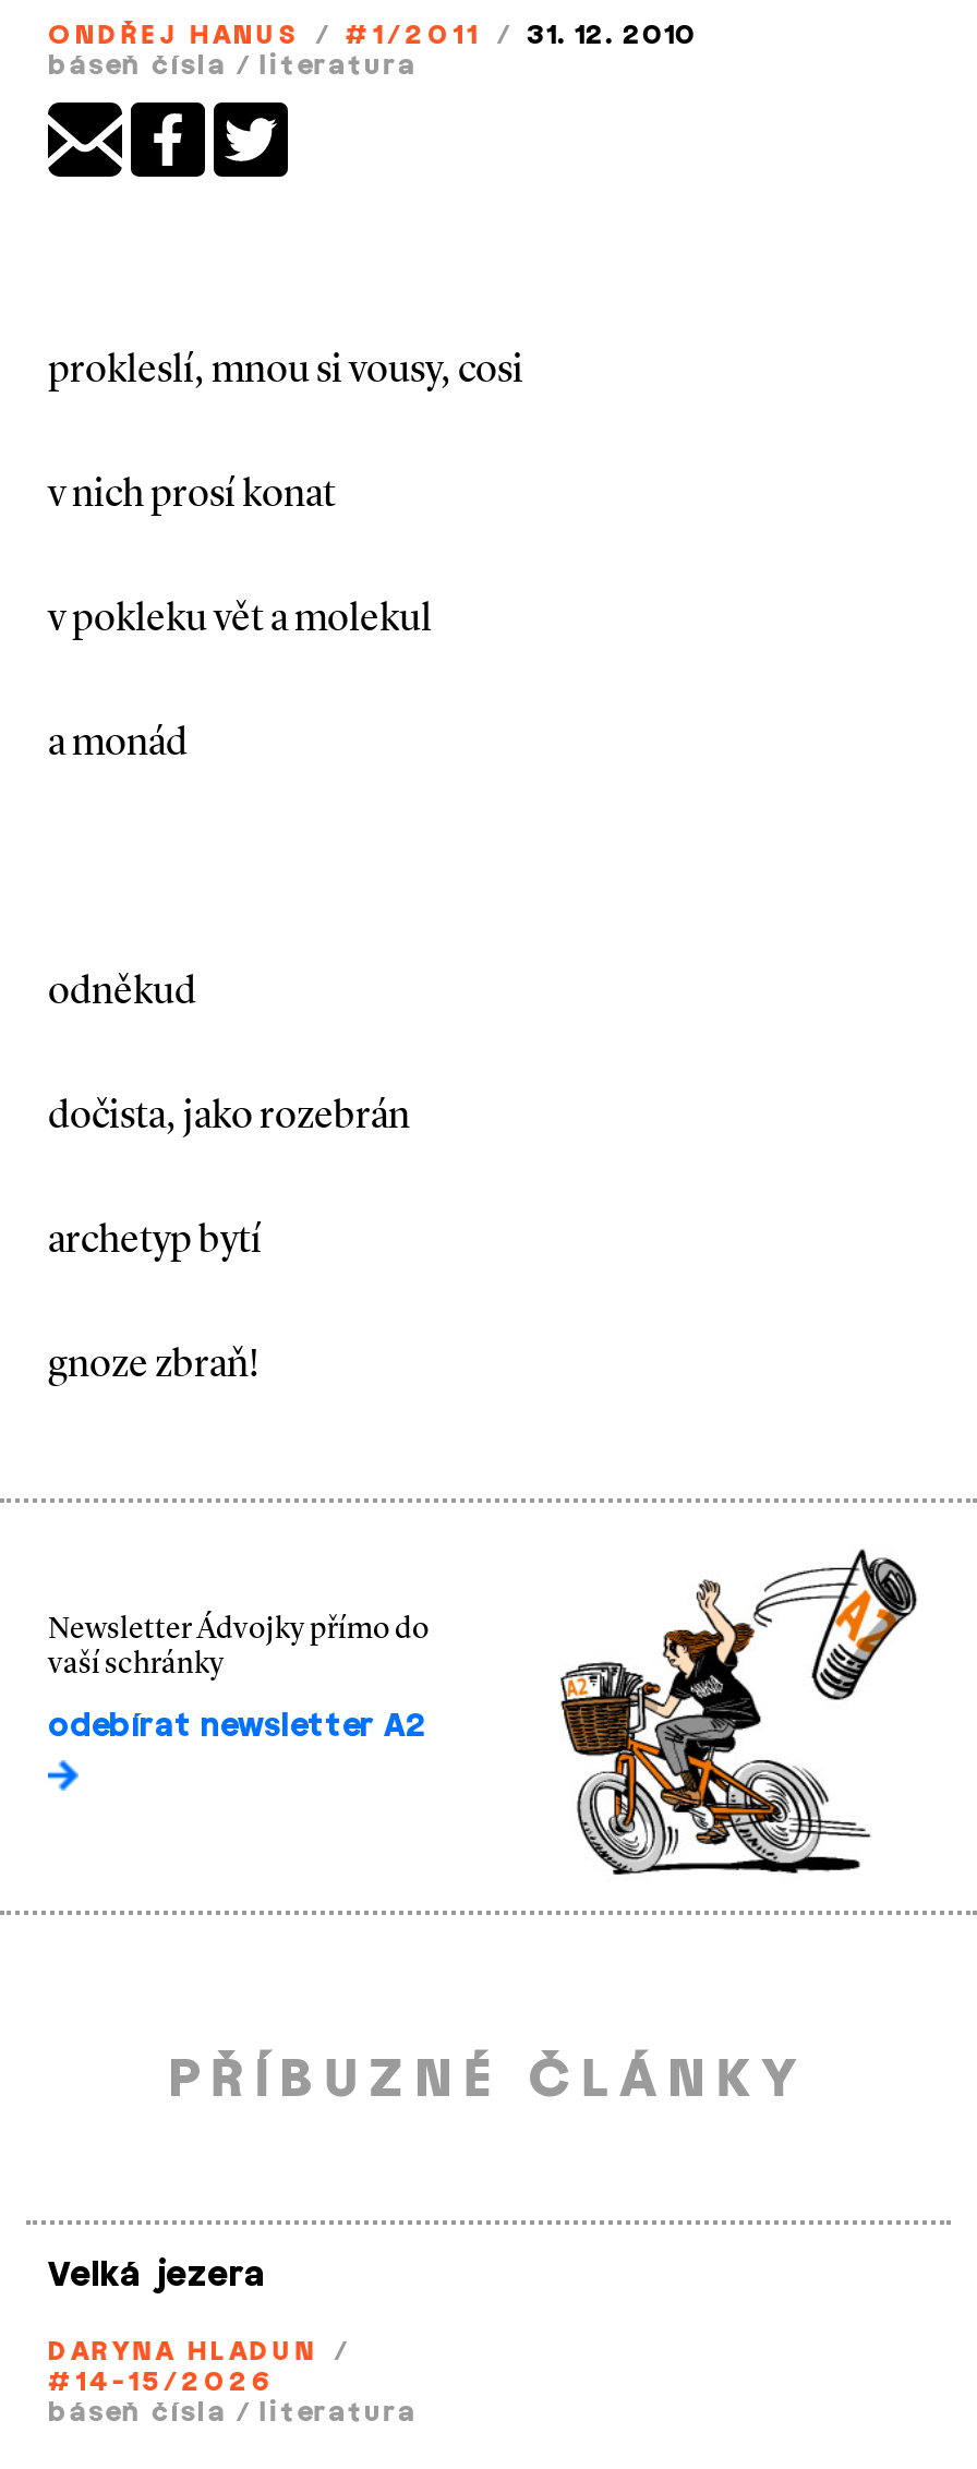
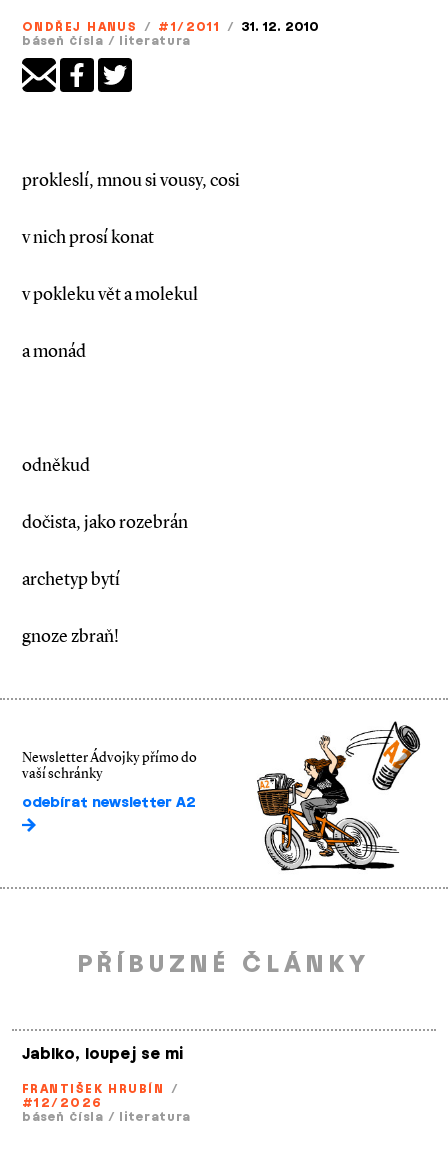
[48,2255,266,2296] Velká jezera -> [22,1045,183,1064] Jablko, loupej se mi
[48,2333,348,2399] DARYNA HLADUN / | #14-15/2026 -> [22,1081,178,1111] FRANTIŠEK HRUBÍN / | #12/2026

